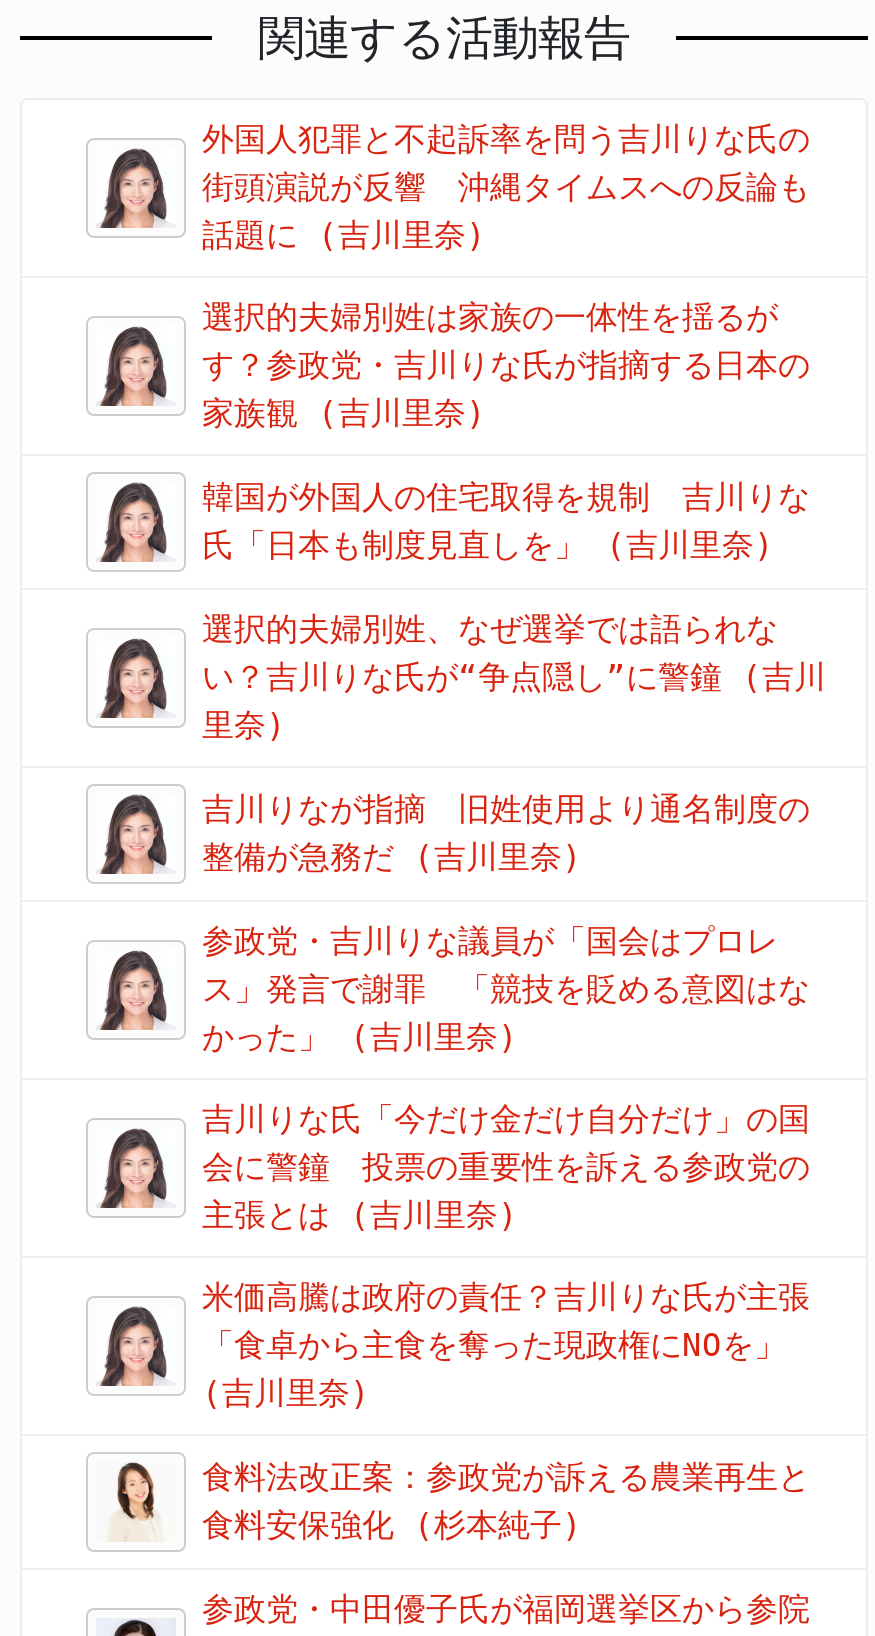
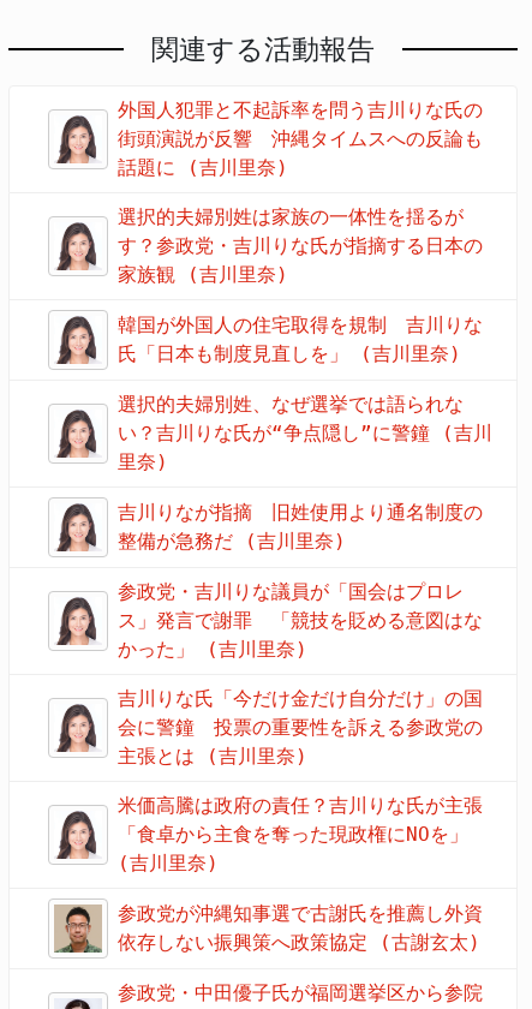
[96,1459,810,1545] [image] | 食料法改正案：参政党が訴える農業再生と | 食料安保強化 (杉本純子) -> [53,902,483,954] [image] | 参政党が沖縄知事選で古謝氏を推薦し外資 | 依存しない振興策へ政策協定 (古謝玄太)

